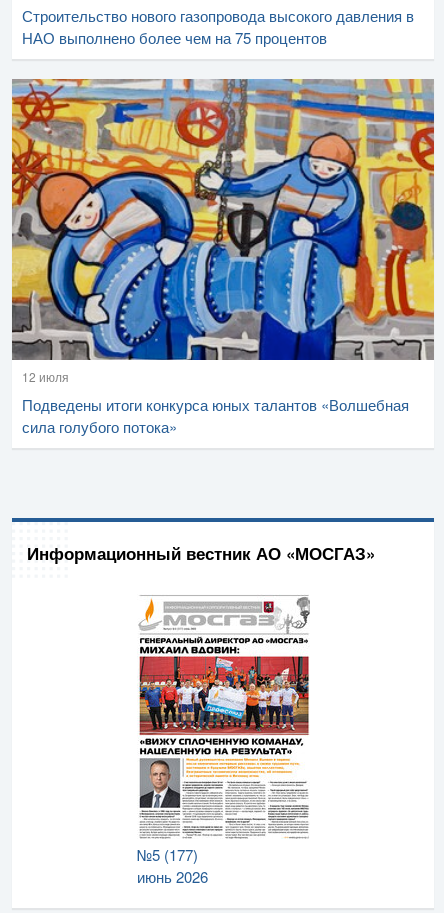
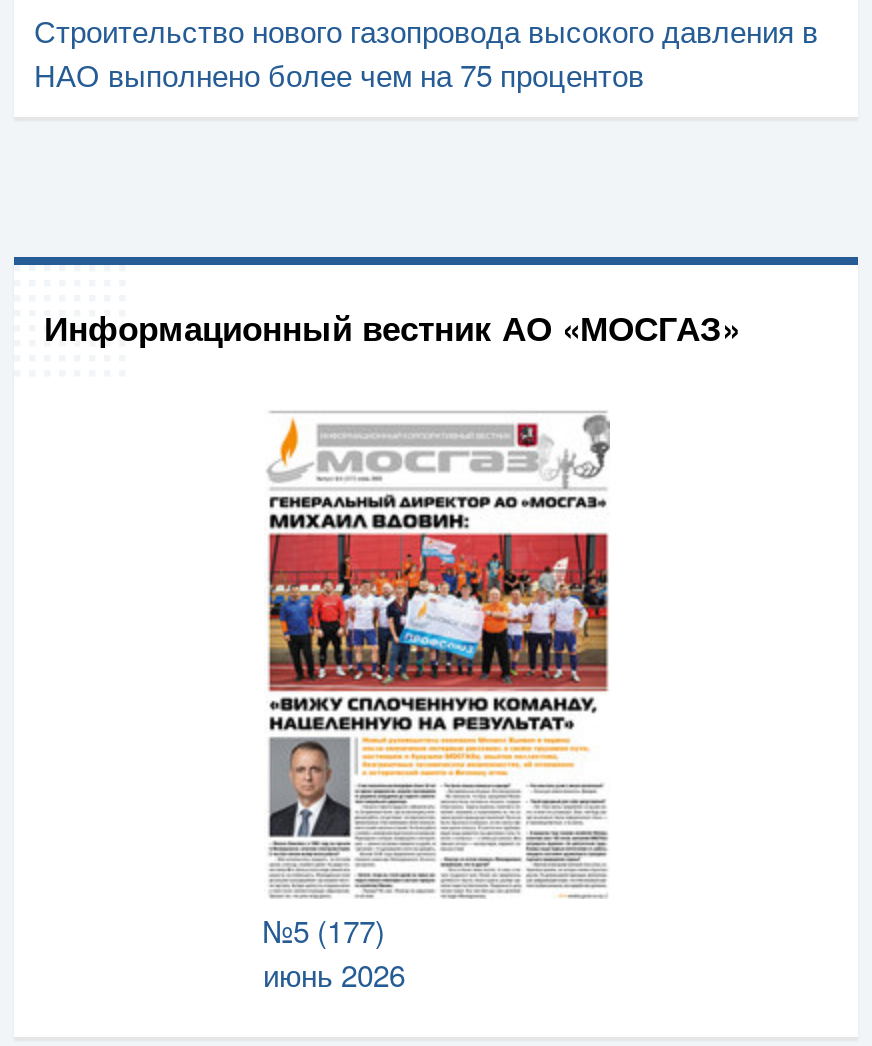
[11,78,435,437] [image] | 12 июля | Подведены итоги конкурса юных талантов «Волшебная | сила голубого потока» -> none

